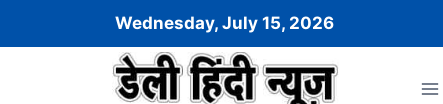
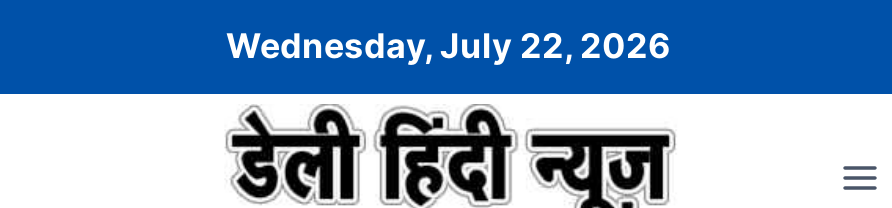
[114,13,333,33] Wednesday, July 15, 2026 -> [226,26,670,66] Wednesday, July 22, 2026

